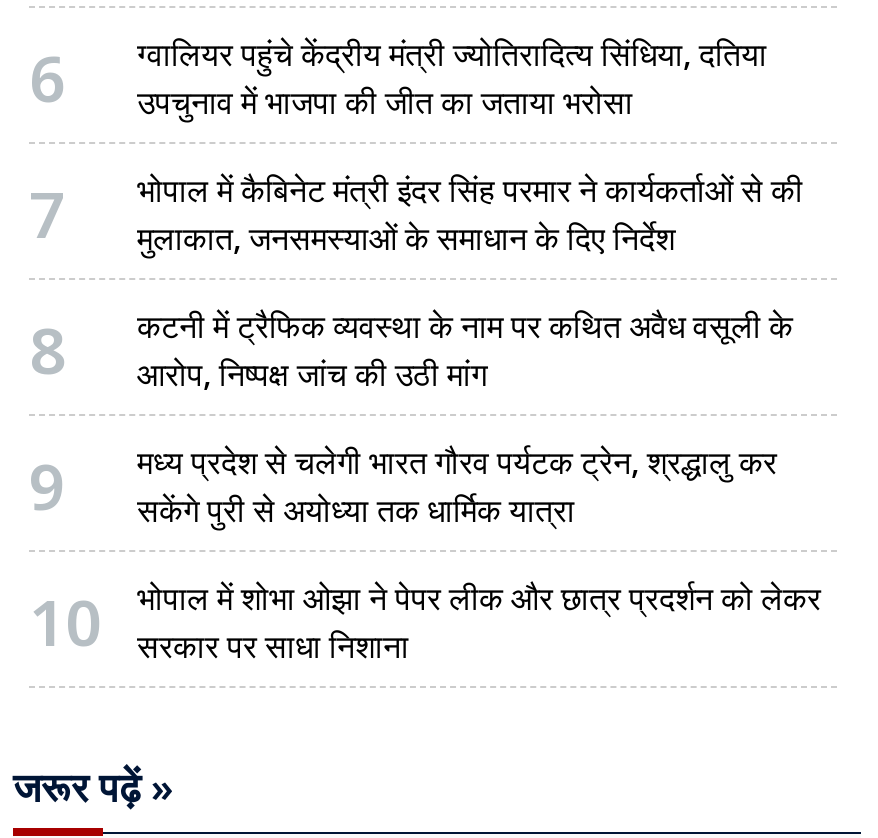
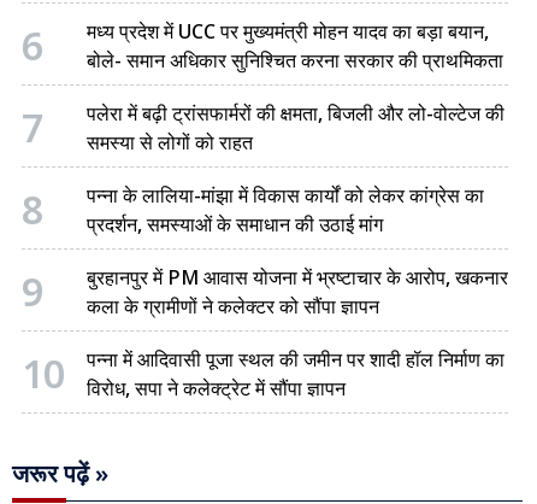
[137,30,767,126] ग्वालियर पहुंचे केंद्रीय मंत्री ज्योतिरादित्य सिंधिया, दतिया | उपचुनाव में भाजपा की जीत का जताया भरोसा -> [87,17,503,75] मध्य प्रदेश में UCC पर मुख्यमंत्री मोहन यादव का बड़ा बयान, | बोले- समान अधिकार सुनिश्चित करना सरकार की प्राथमिकता
[137,166,803,262] भोपाल में कैबिनेट मंत्री इंदर सिंह परमार ने कार्यकर्ताओं से की | मुलाकात, जनसमस्याओं के समाधान के दिए निर्देश -> [87,99,504,157] पलेरा में बढ़ी ट्रांसफार्मरों की क्षमता, बिजली और लो-वोल्टेज की | समस्या से लोगों को राहत
[137,302,793,398] कटनी में ट्रैफिक व्यवस्था के नाम पर कथित अवैध वसूली के | आरोप, निष्पक्ष जांच की उठी मांग -> [87,181,484,239] पन्ना के लालिया-मांझा में विकास कार्यों को लेकर कांग्रेस का | प्रदर्शन, समस्याओं के समाधान की उठाई मांग
[137,438,777,534] मध्य प्रदेश से चलेगी भारत गौरव पर्यटक ट्रेन, श्रद्धालु कर | सकेंगे पुरी से अयोध्या तक धार्मिक यात्रा -> [87,263,508,321] बुरहानपुर में PM आवास योजना में भ्रष्टाचार के आरोप, खकनार | कला के ग्रामीणों ने कलेक्टर को सौंपा ज्ञापन
[137,574,821,670] भोपाल में शोभा ओझा ने पेपर लीक और छात्र प्रदर्शन को लेकर | सरकार पर साधा निशाना -> [87,345,504,403] पन्ना में आदिवासी पूजा स्थल की जमीन पर शादी हॉल निर्माण का | विरोध, सपा ने कलेक्ट्रेट में सौंपा ज्ञापन

